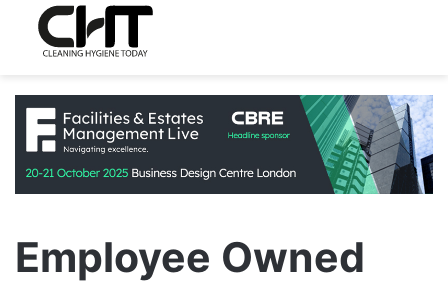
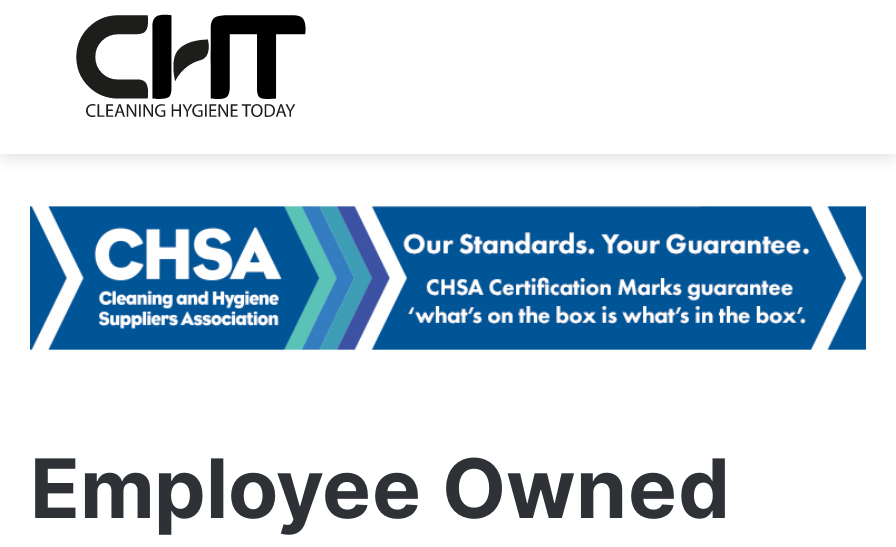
[14,94,434,195] [image] -> [28,194,868,360] [image]

